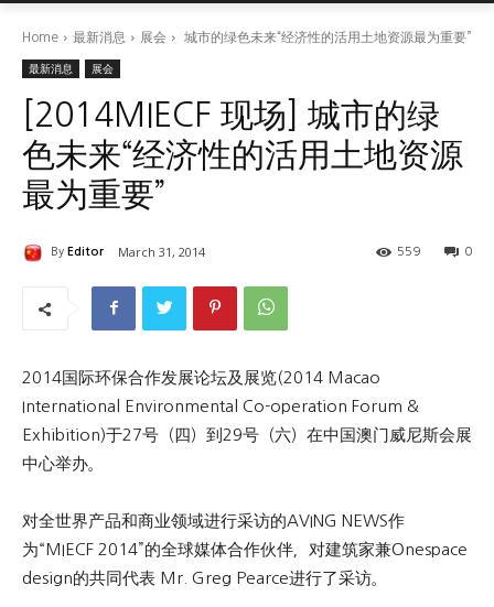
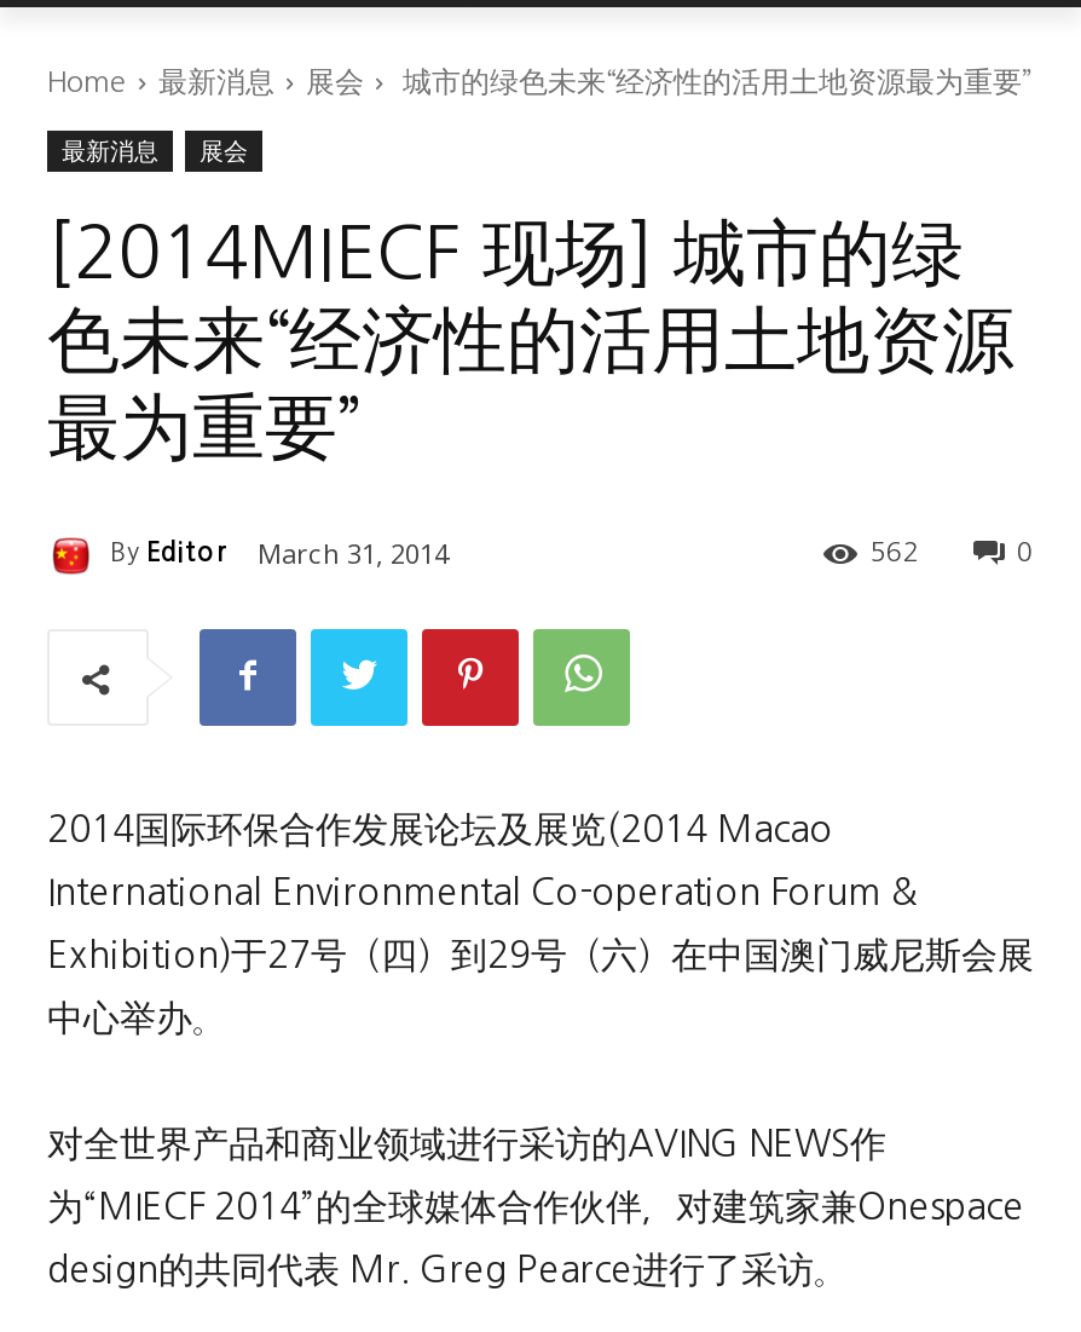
[397,246,420,258] 559 -> [869,540,920,566] 562

